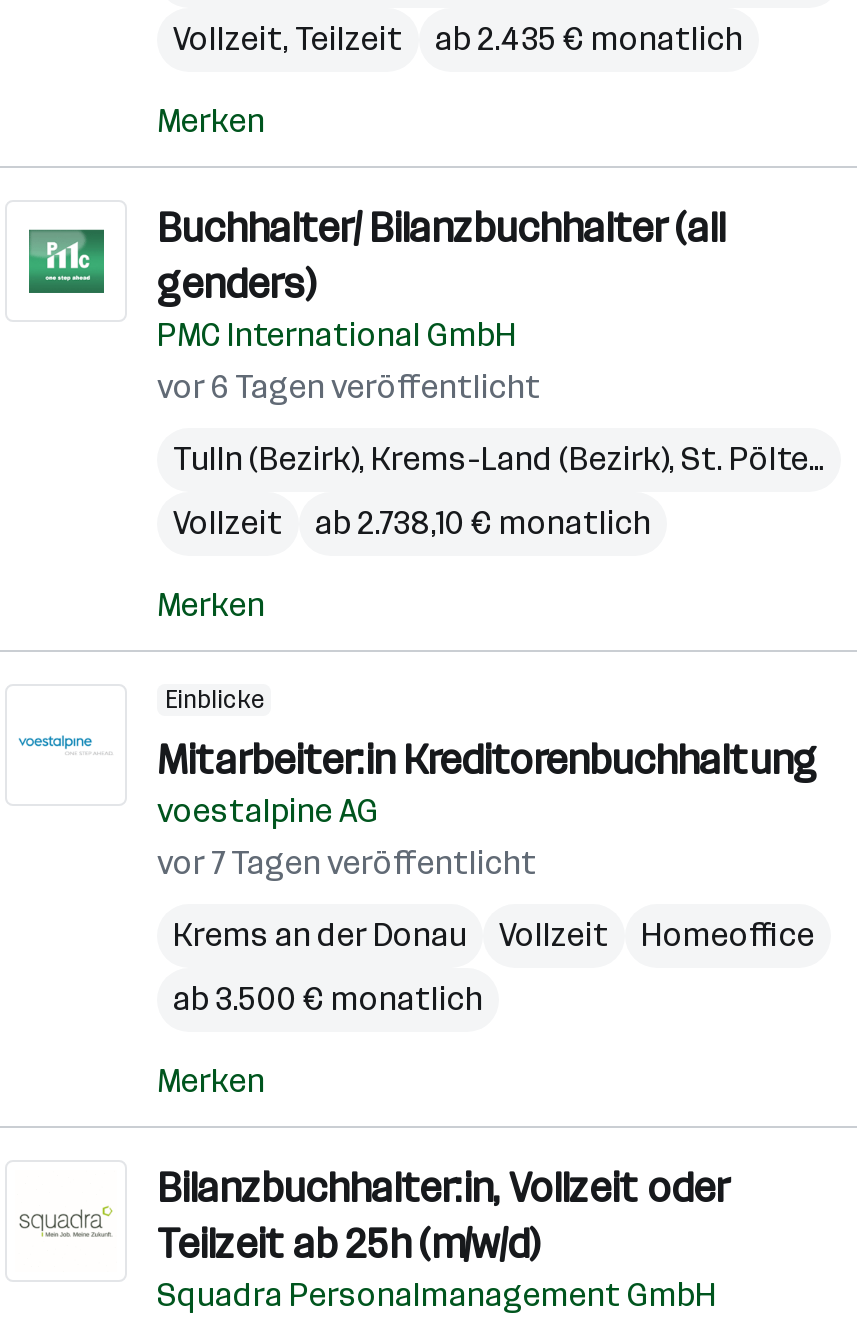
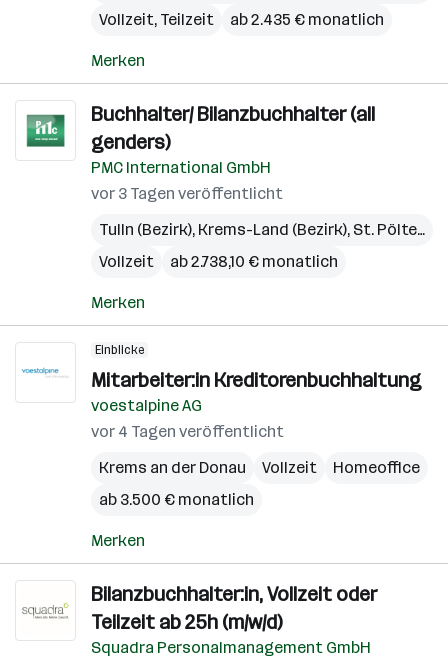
[157,368,541,406] vor 6 Tagen veröffentlicht -> [91,184,283,203] vor 3 Tagen veröffentlicht
[157,844,537,882] vor 7 Tagen veröffentlicht -> [91,422,284,441] vor 4 Tagen veröffentlicht

